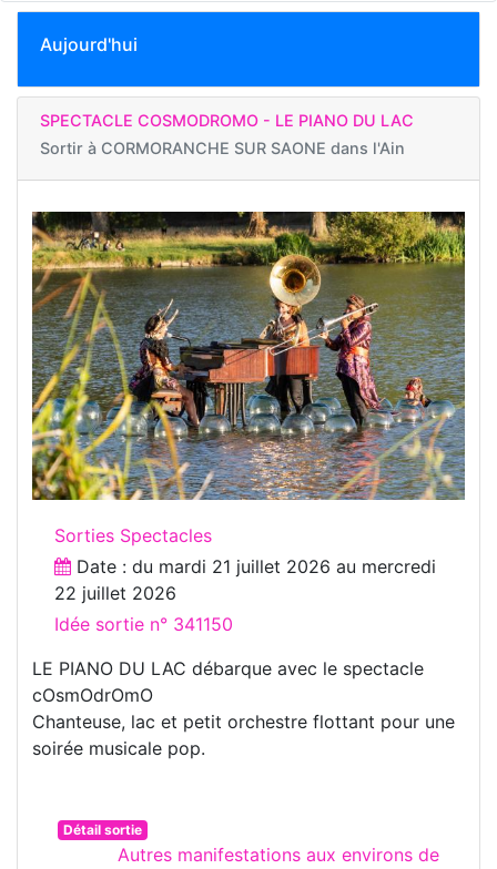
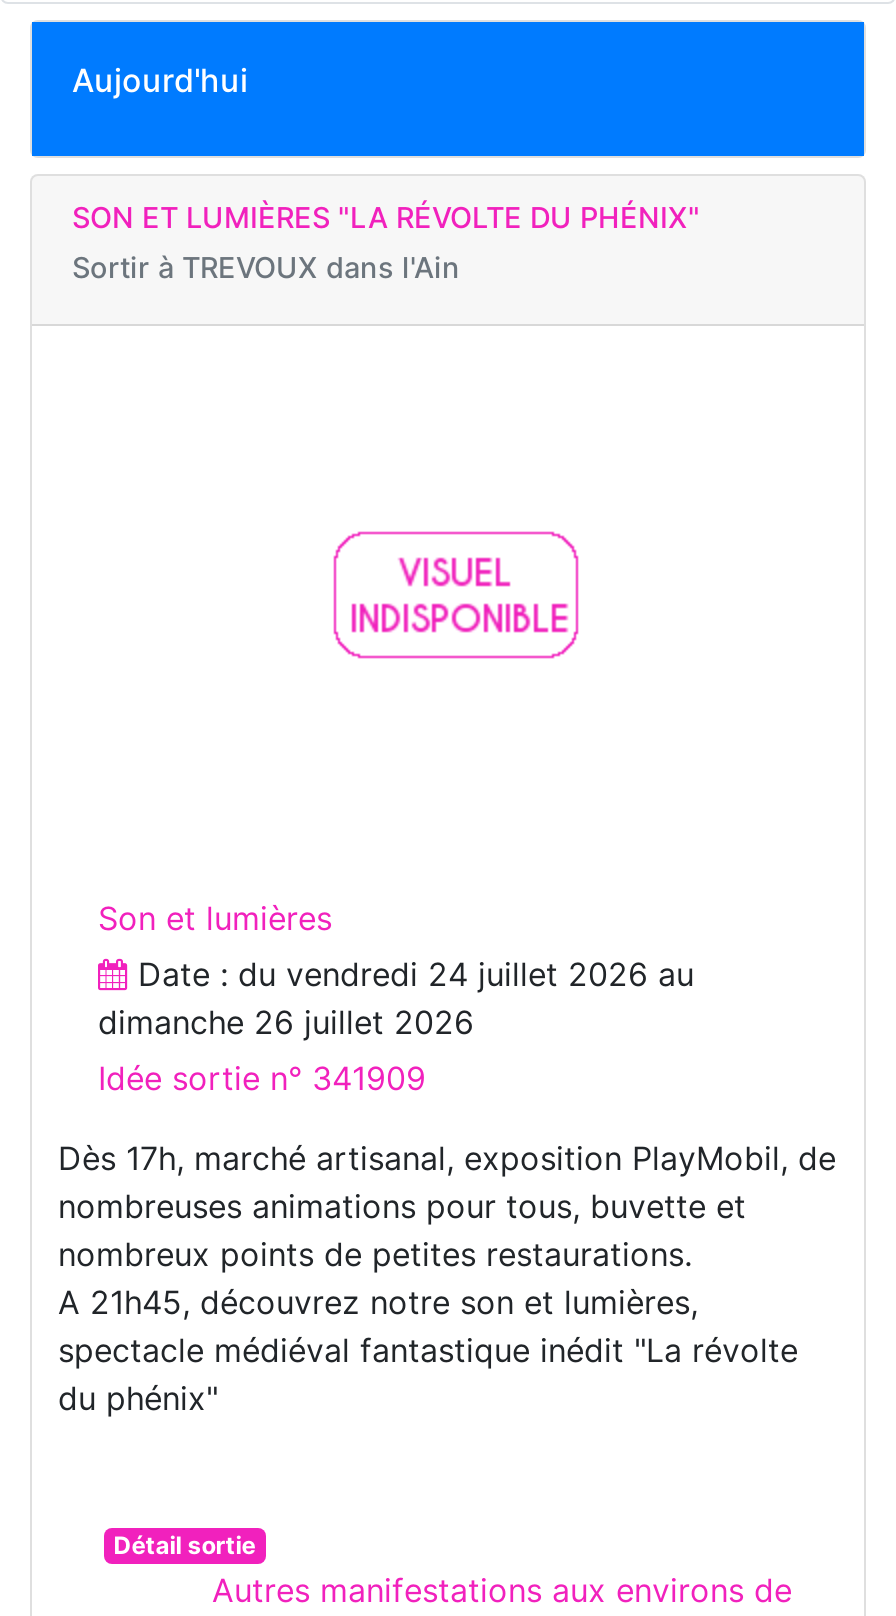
[40,111,414,130] SPECTACLE COSMODROMO - LE PIANO DU LAC -> [72,200,700,234] SON ET LUMIÈRES "LA RÉVOLTE DU PHÉNIX"
[40,139,405,157] Sortir à CORMORANCHE SUR SAONE dans l'Ain -> [72,250,460,284] Sortir à TREVOUX dans l'Ain
[31,211,466,501] [image] -> none
[54,524,436,635] Sorties Spectacles | Date : du mardi 21 juillet 2026 au mercredi | 22 juillet 2026 | Idée sortie n° 341150 -> [98,898,694,1098] Son et lumières | Date : du vendredi 24 juillet 2026 au | dimanche 26 juillet 2026 | Idée sortie n° 341909
[32,657,455,759] LE PIANO DU LAC débarque avec le spectacle | cOsmOdrOmO | Chanteuse, lac et petit orchestre flottant pour une | soirée musicale pop. -> [58,1138,836,1418] Dès 17h, marché artisanal, exposition PlayMobil, de | nombreuses animations pour tous, buvette et | nombreux points de petites restaurations. | A 21h45, découvrez notre son et lumières, | spectacle médiéval fantastique inédit "La révolte | du phénix"

